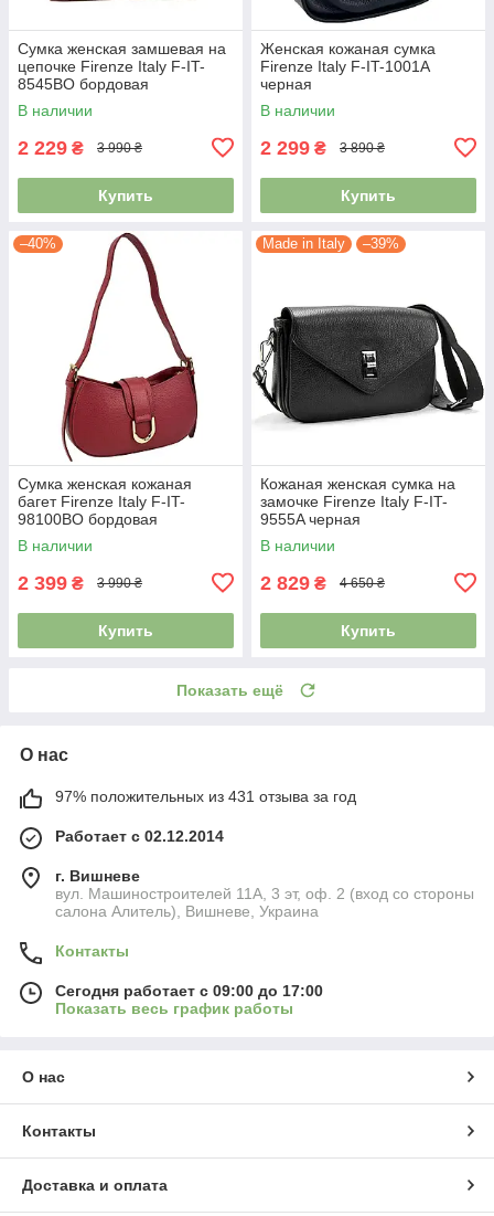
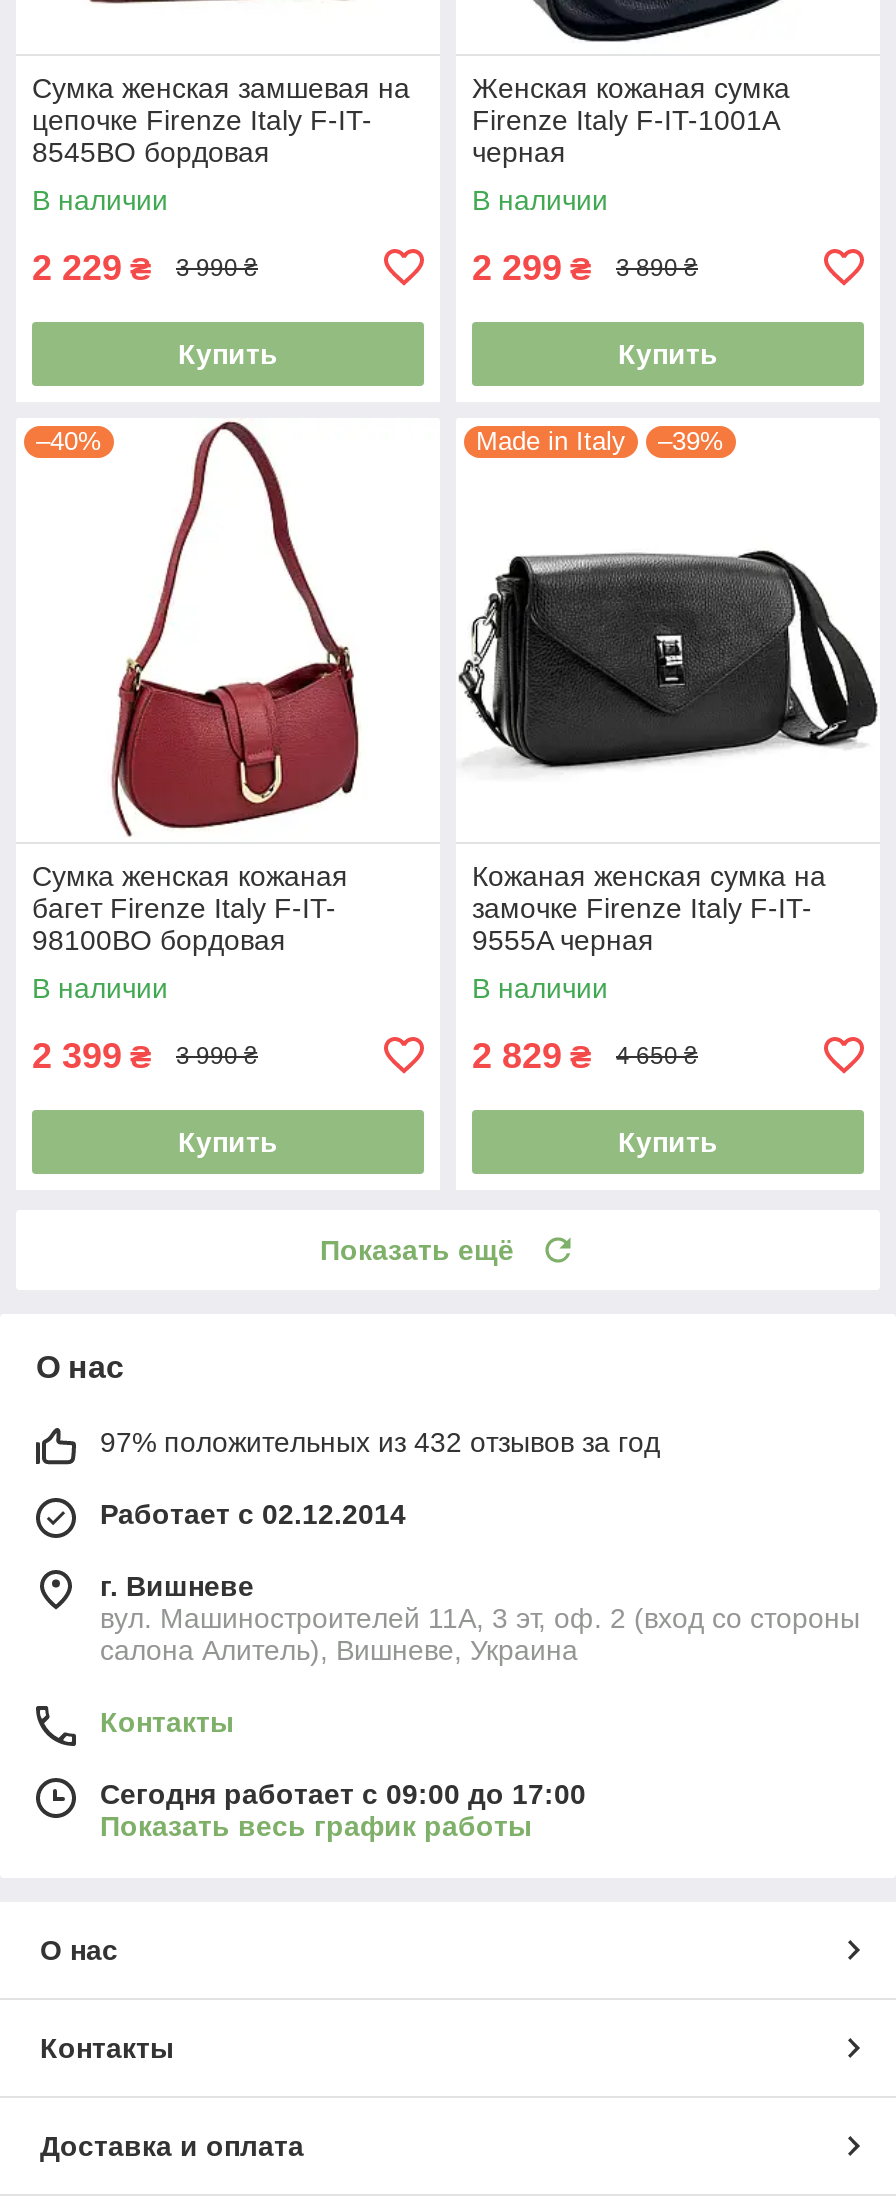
[55,787,356,805] 97% положительных из 431 отзыва за год -> [100,1426,660,1458] 97% положительных из 432 отзывов за год

